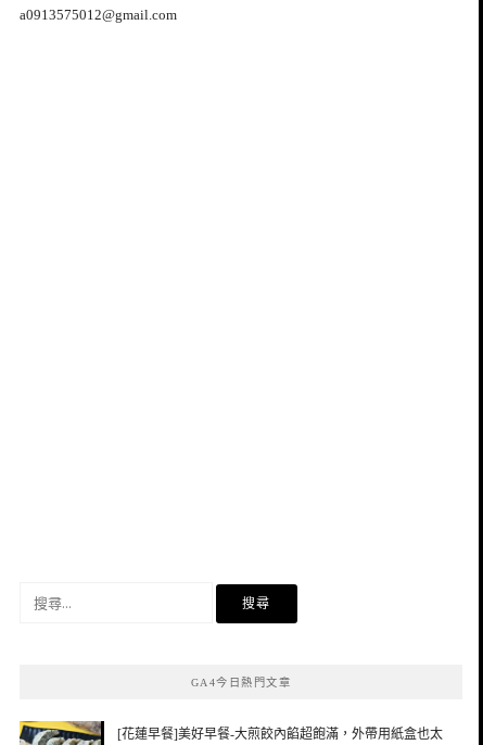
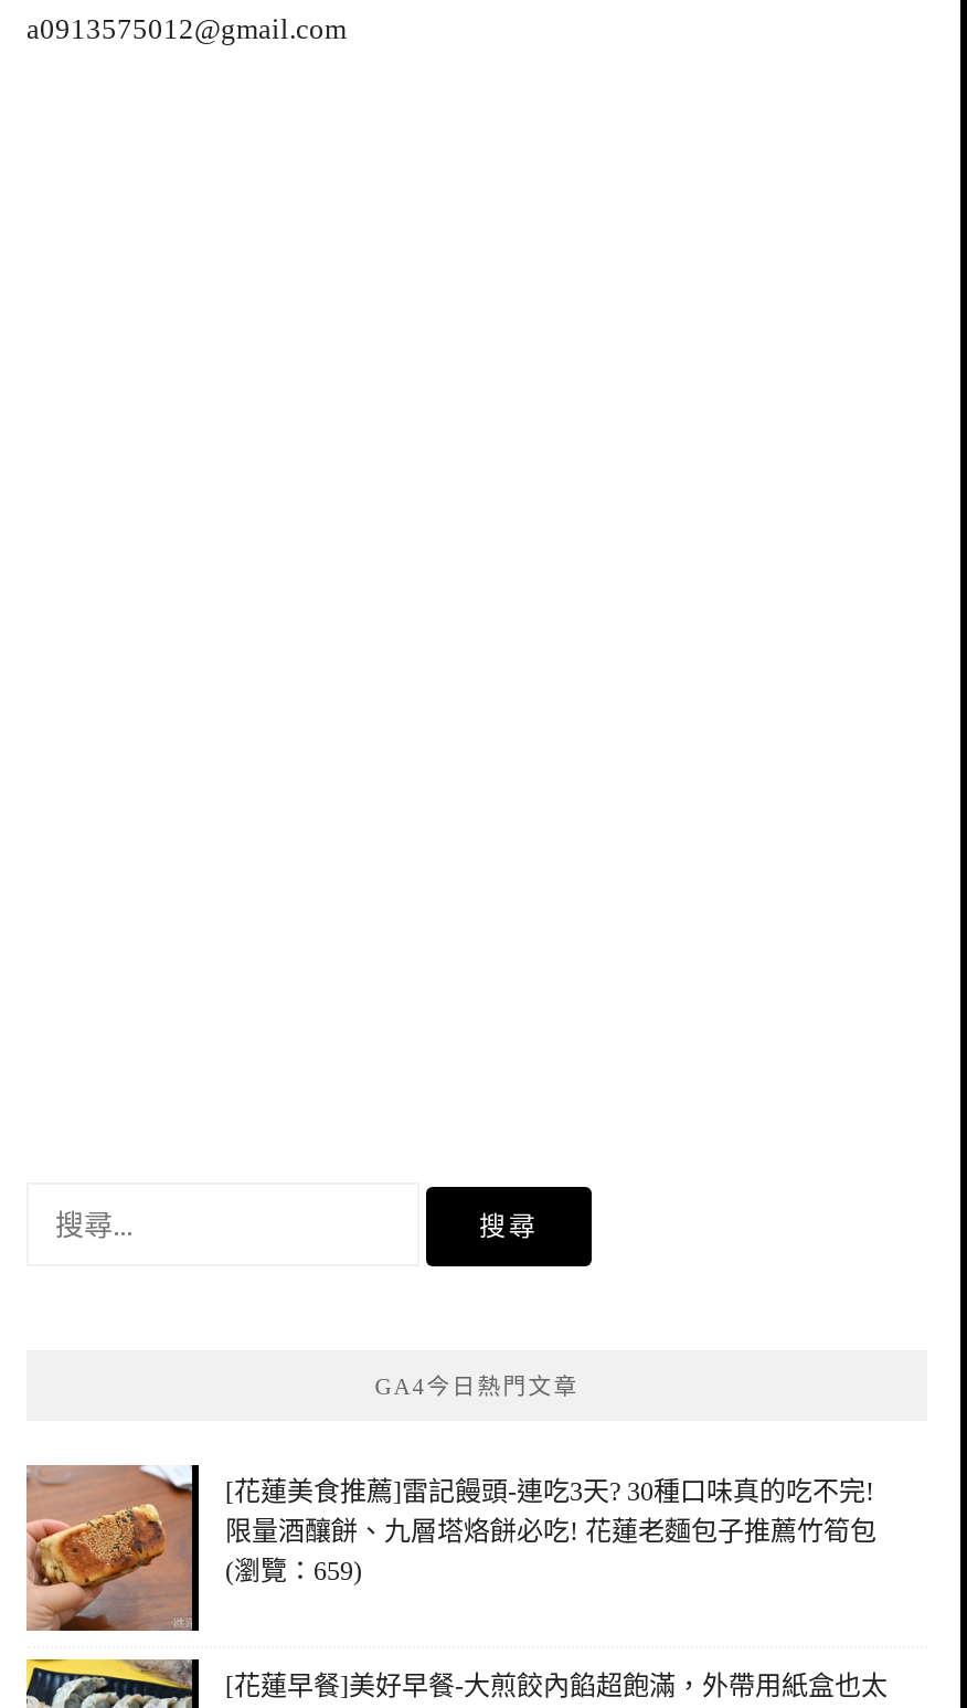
none -> [26,1465,876,1633] [image] | [花蓮美食推薦]雷記饅頭-連吃3天? 30種口味真的吃不完! | 限量酒釀餅、九層塔烙餅必吃! 花蓮老麵包子推薦竹筍包 | (瀏覽：659)

